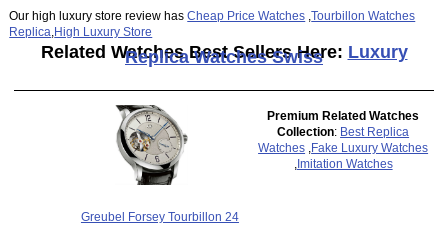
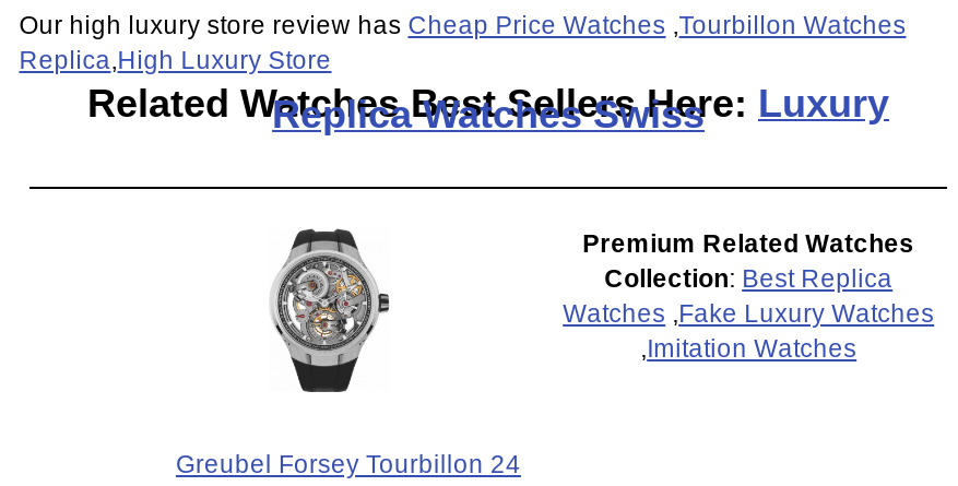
[115,104,188,186] [image] -> [255,220,407,394] [image]

